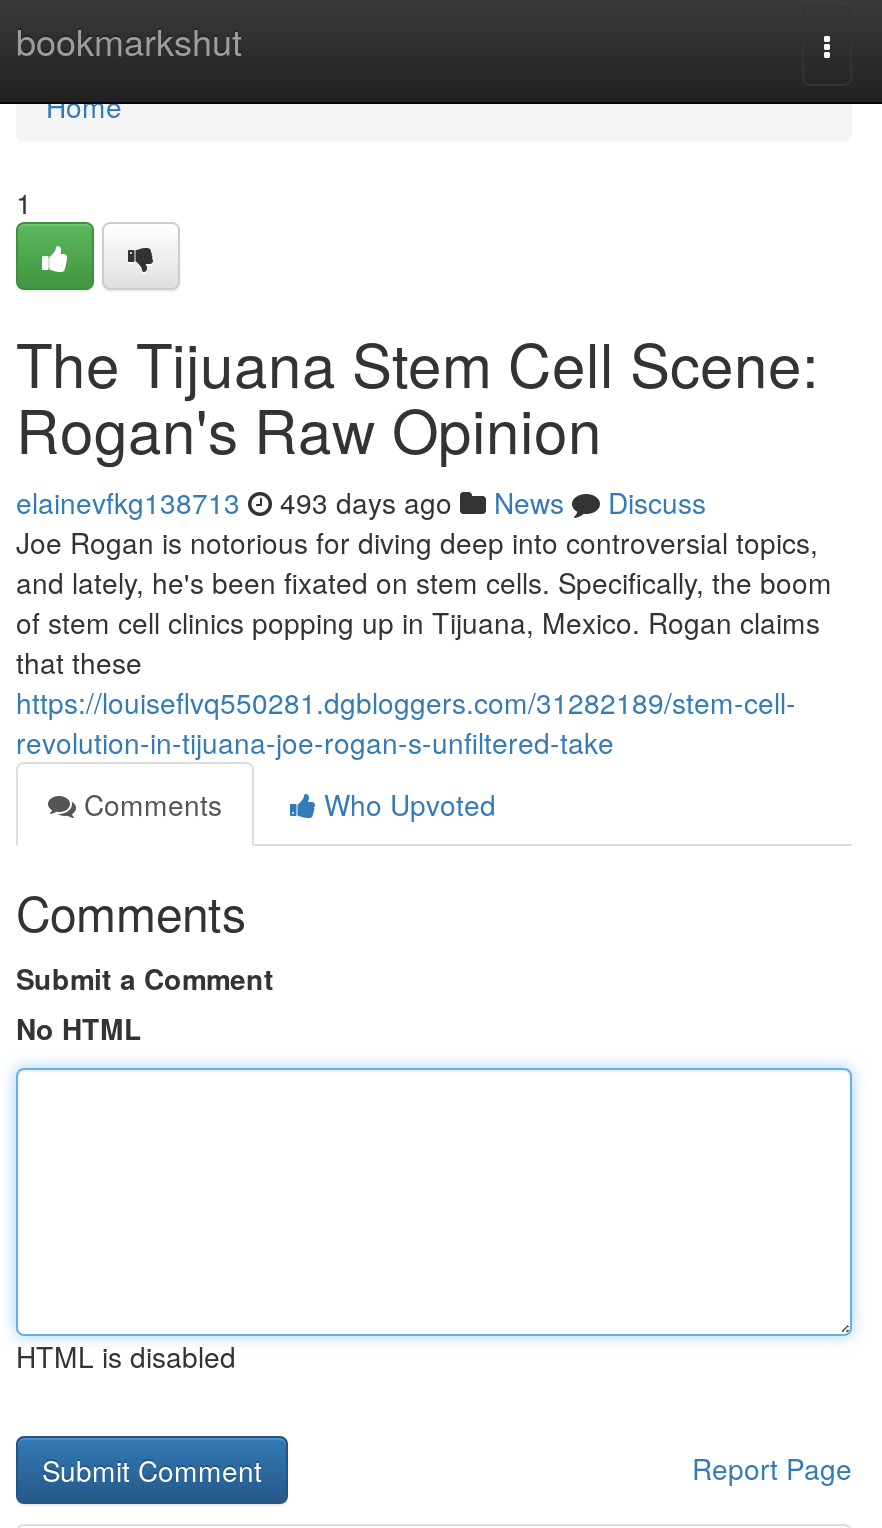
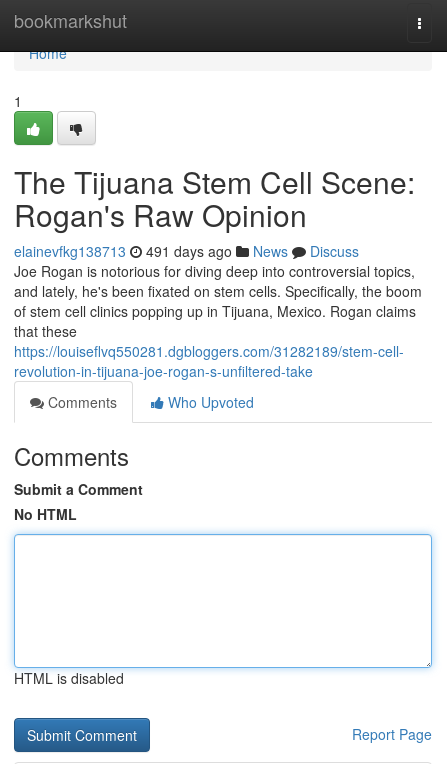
[16,482,706,522] elainevfkg138713 493 days ago News Discuss -> [14,241,359,261] elainevfkg138713 491 days ago News Discuss

